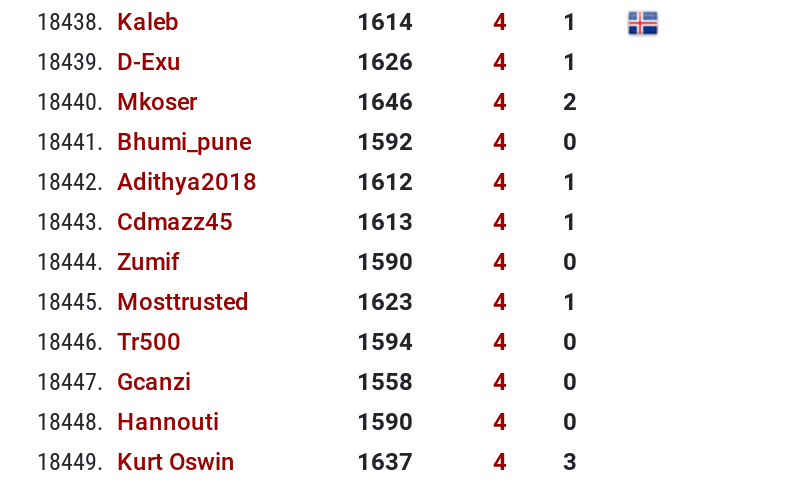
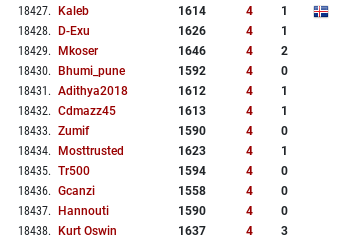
[37,8,179,36] 18438. Kaleb -> [18,4,89,18] 18427. Kaleb
[37,48,181,76] 18439. D-Exu -> [18,24,90,38] 18428. D-Exu
[37,88,197,116] 18440. Mkoser -> [18,44,98,58] 18429. Mkoser
[37,128,251,156] 18441. Bhumi_pune -> [18,64,125,78] 18430. Bhumi_pune
[37,168,257,196] 18442. Adithya2018 -> [18,84,128,98] 18431. Adithya2018
[37,208,233,236] 18443. Cdmazz45 -> [18,104,116,118] 18432. Cdmazz45
[37,248,179,276] 18444. Zumif -> [18,124,89,138] 18433. Zumif
[37,288,249,316] 18445. Mosttrusted -> [18,144,124,158] 18434. Mosttrusted
[37,328,181,356] 18446. Tr500 -> [18,164,90,178] 18435. Tr500
[37,368,191,396] 18447. Gcanzi -> [18,184,95,198] 18436. Gcanzi
[37,408,219,436] 18448. Hannouti -> [18,204,109,218] 18437. Hannouti
[37,448,235,476] 18449. Kurt Oswin -> [18,224,117,238] 18438. Kurt Oswin

